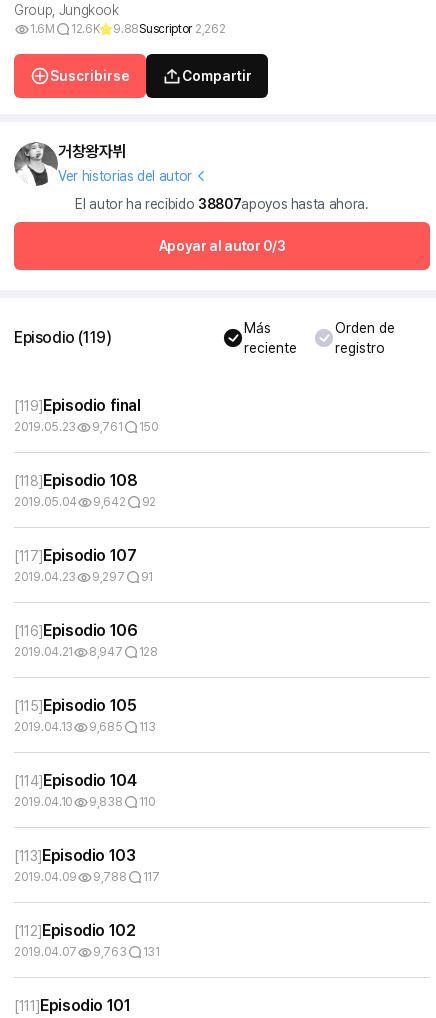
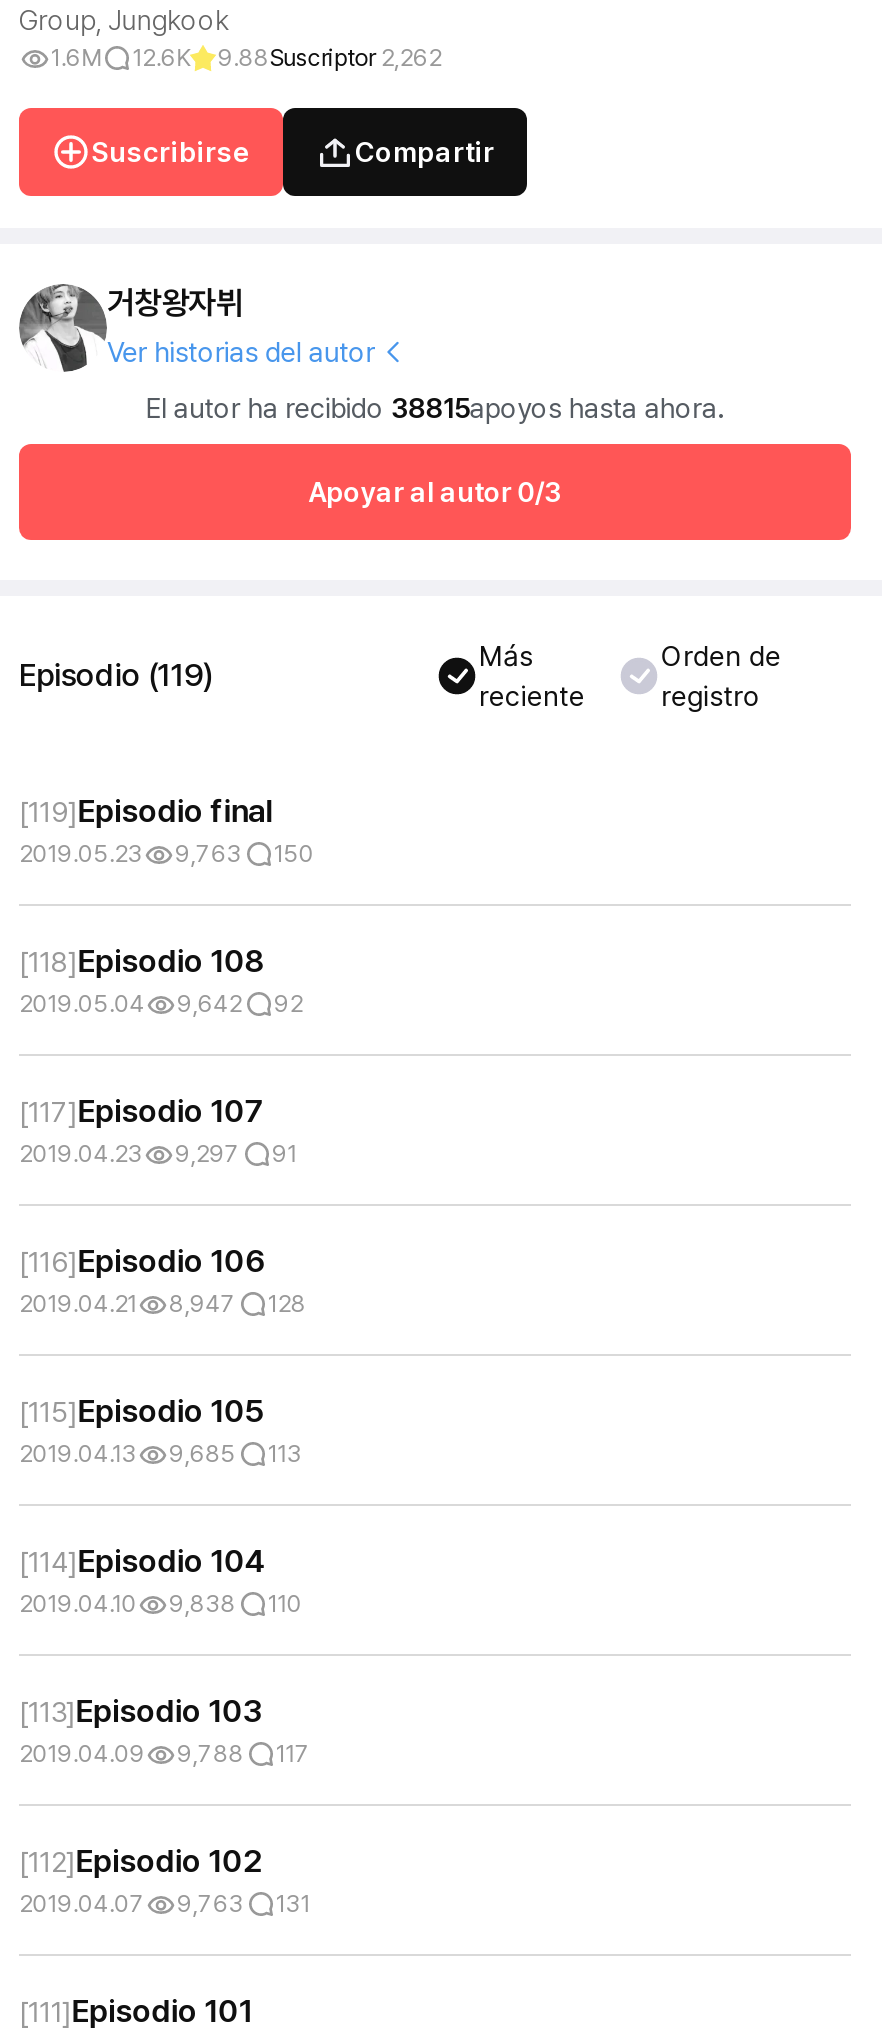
[75,196,369,212] El autor ha recibido 38807apoyos hasta ahora. -> [146,393,724,425] El autor ha recibido 38815apoyos hasta ahora.
[14,420,159,434] 2019.05.23 9,761 150 -> [19,841,314,869] 2019.05.23 9,763 150

